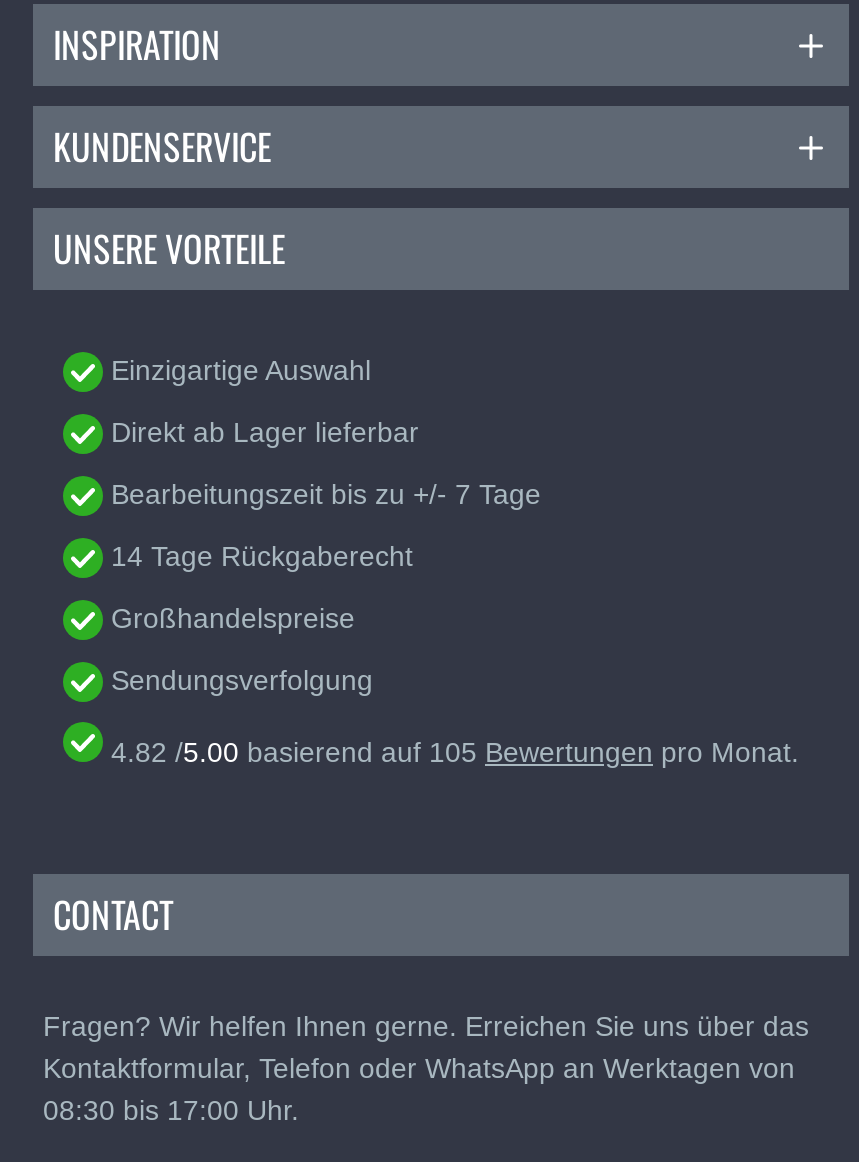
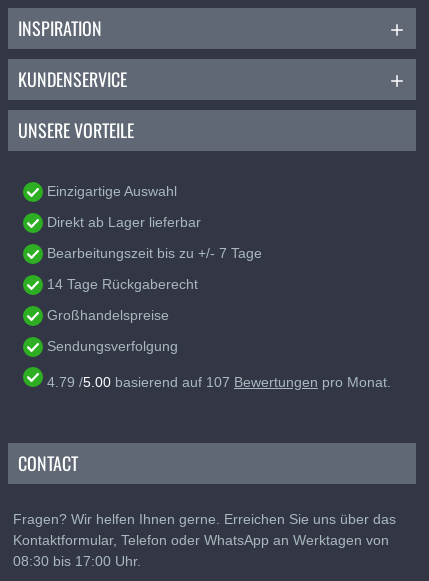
[111,736,799,768] 4.82 /5.00 basierend auf 105 Bewertungen pro Monat. -> [47,374,391,390] 4.79 /5.00 basierend auf 107 Bewertungen pro Monat.

